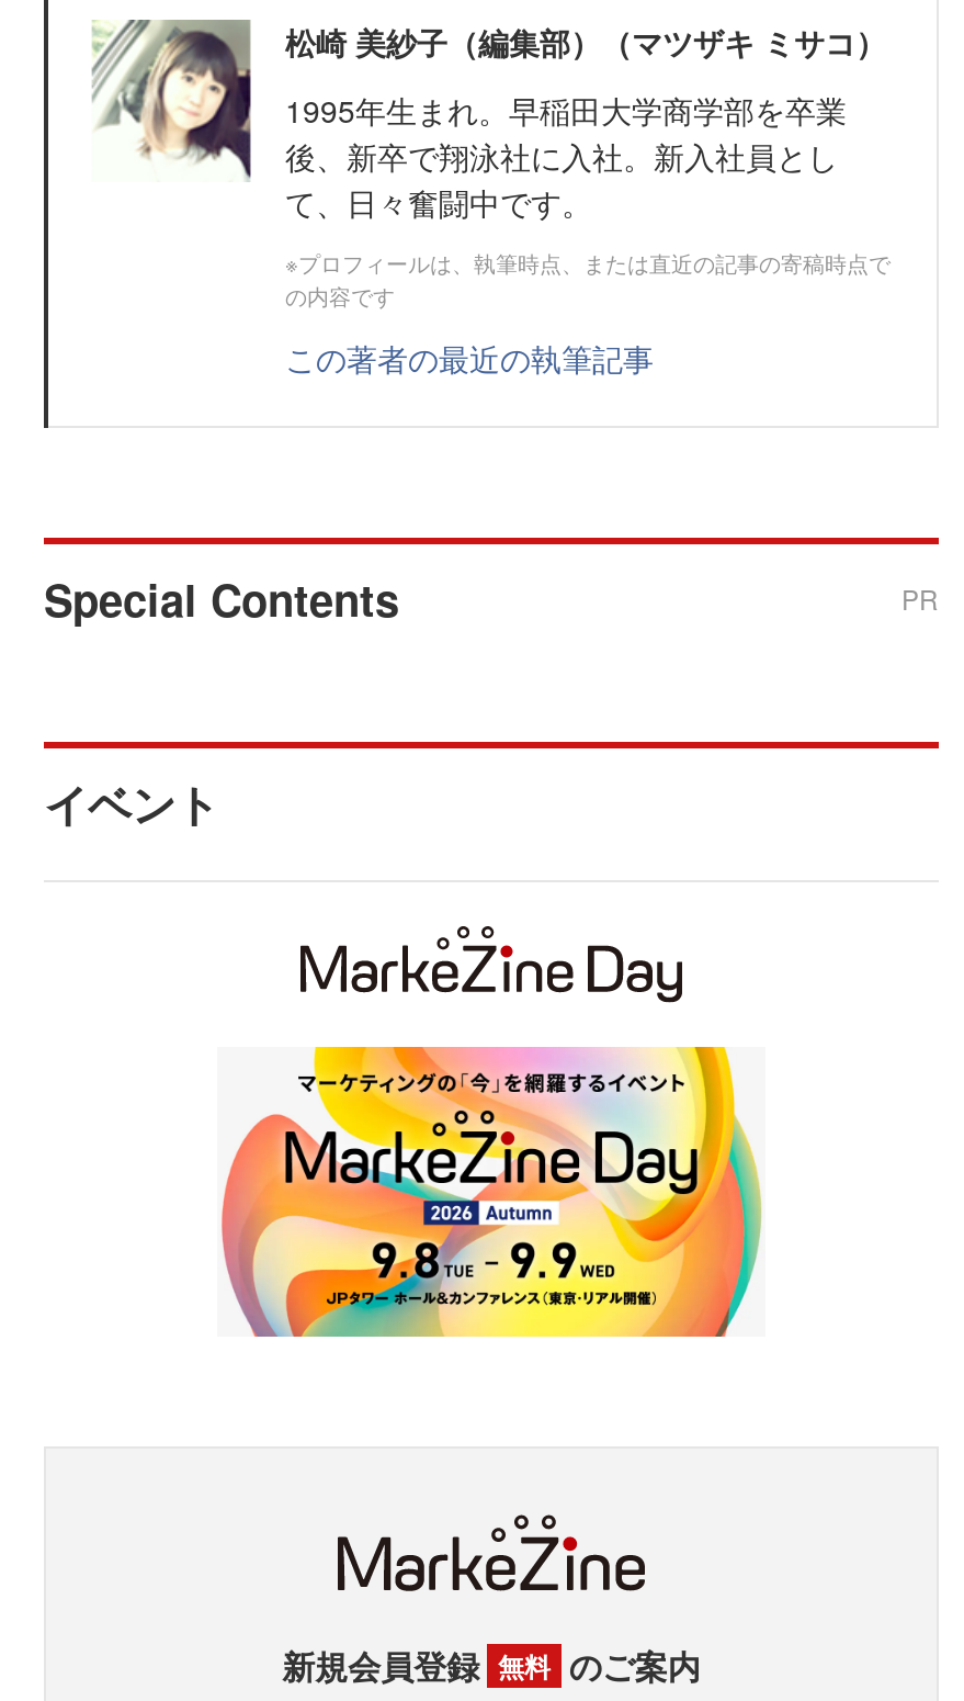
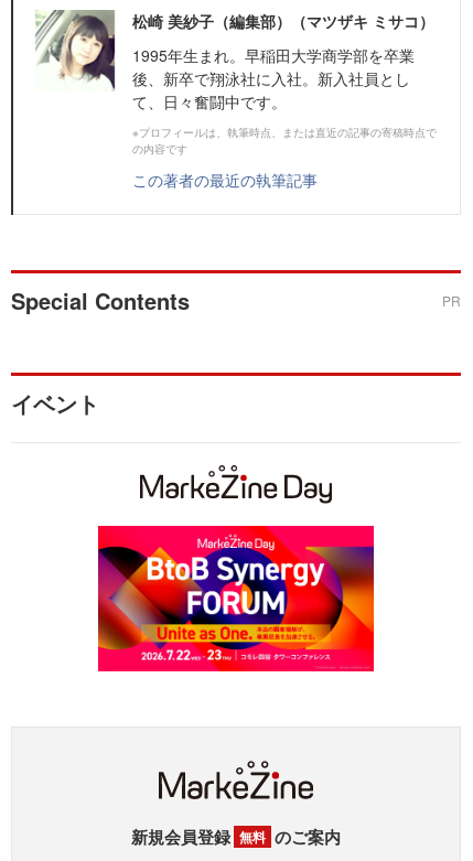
[217,1045,765,1339] [image] -> [97,525,375,672] [image]

